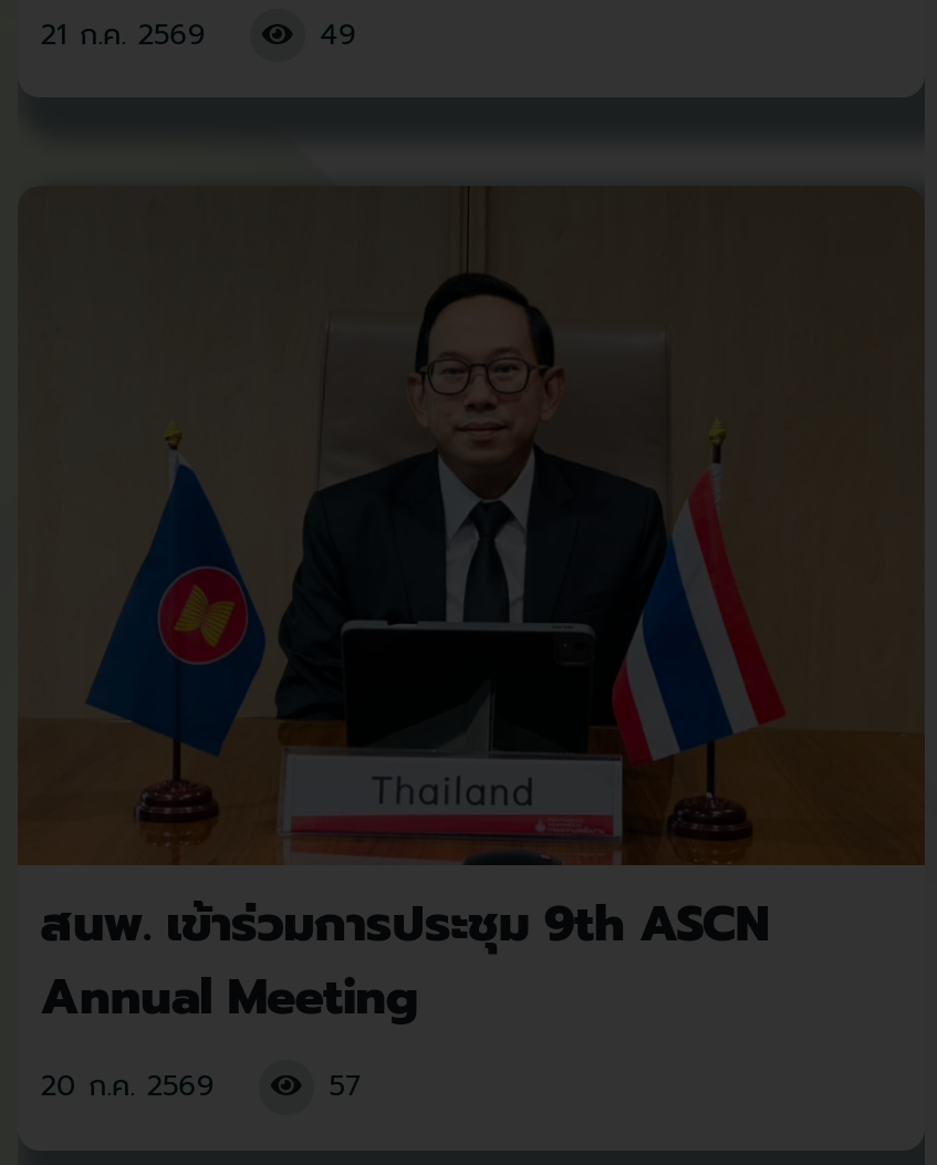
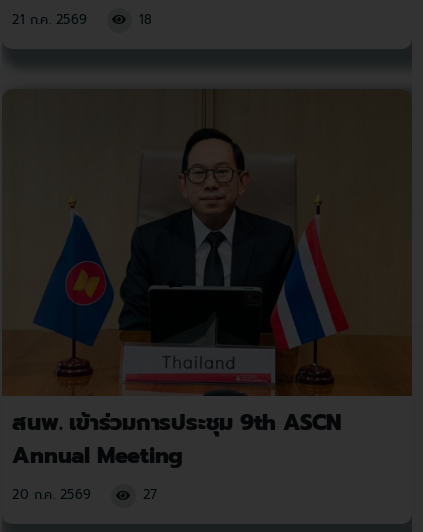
[320,13,357,55] 49 -> [139,10,152,29] 18
[329,1065,361,1107] 57 -> [143,485,157,504] 27

